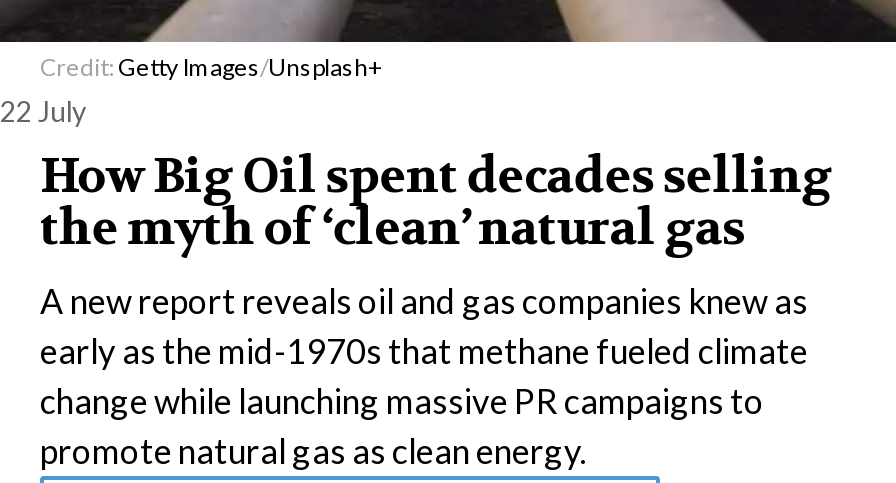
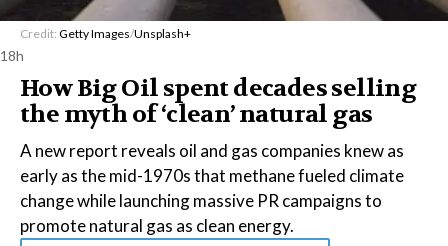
[0,94,86,128] 22 July -> [0,47,24,64] 18h

